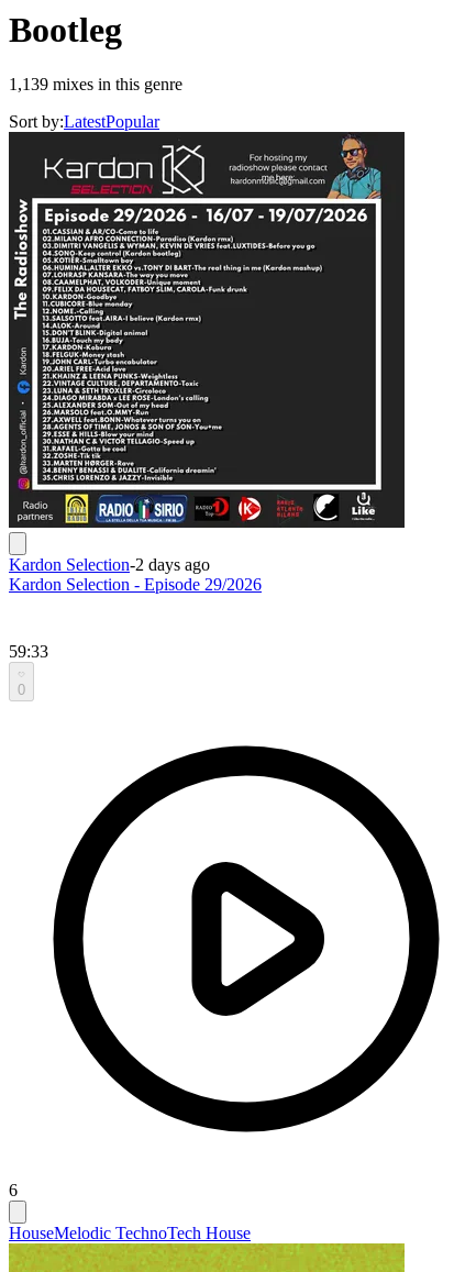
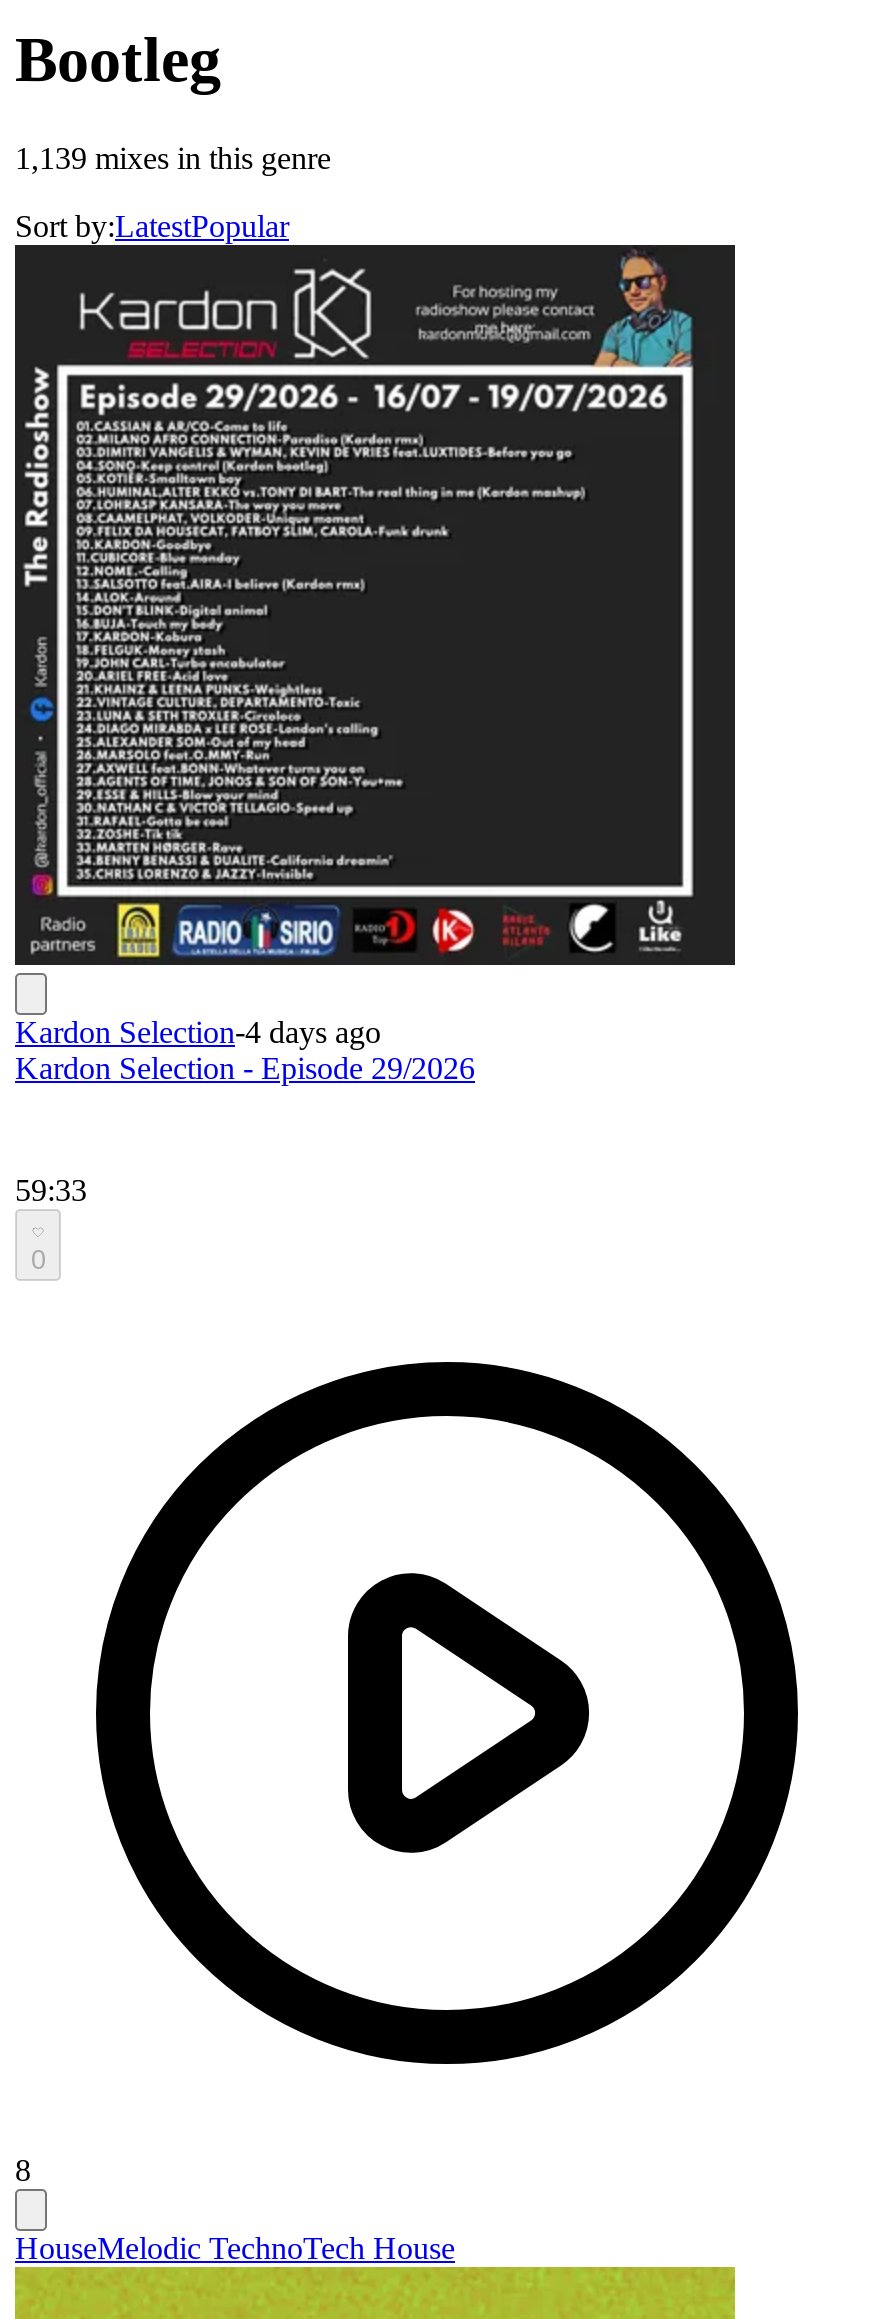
[9,555,210,574] Kardon Selection-2 days ago -> [15,1015,381,1049] Kardon Selection-4 days ago
[9,1181,18,1199] 6 -> [15,2153,31,2187] 8

